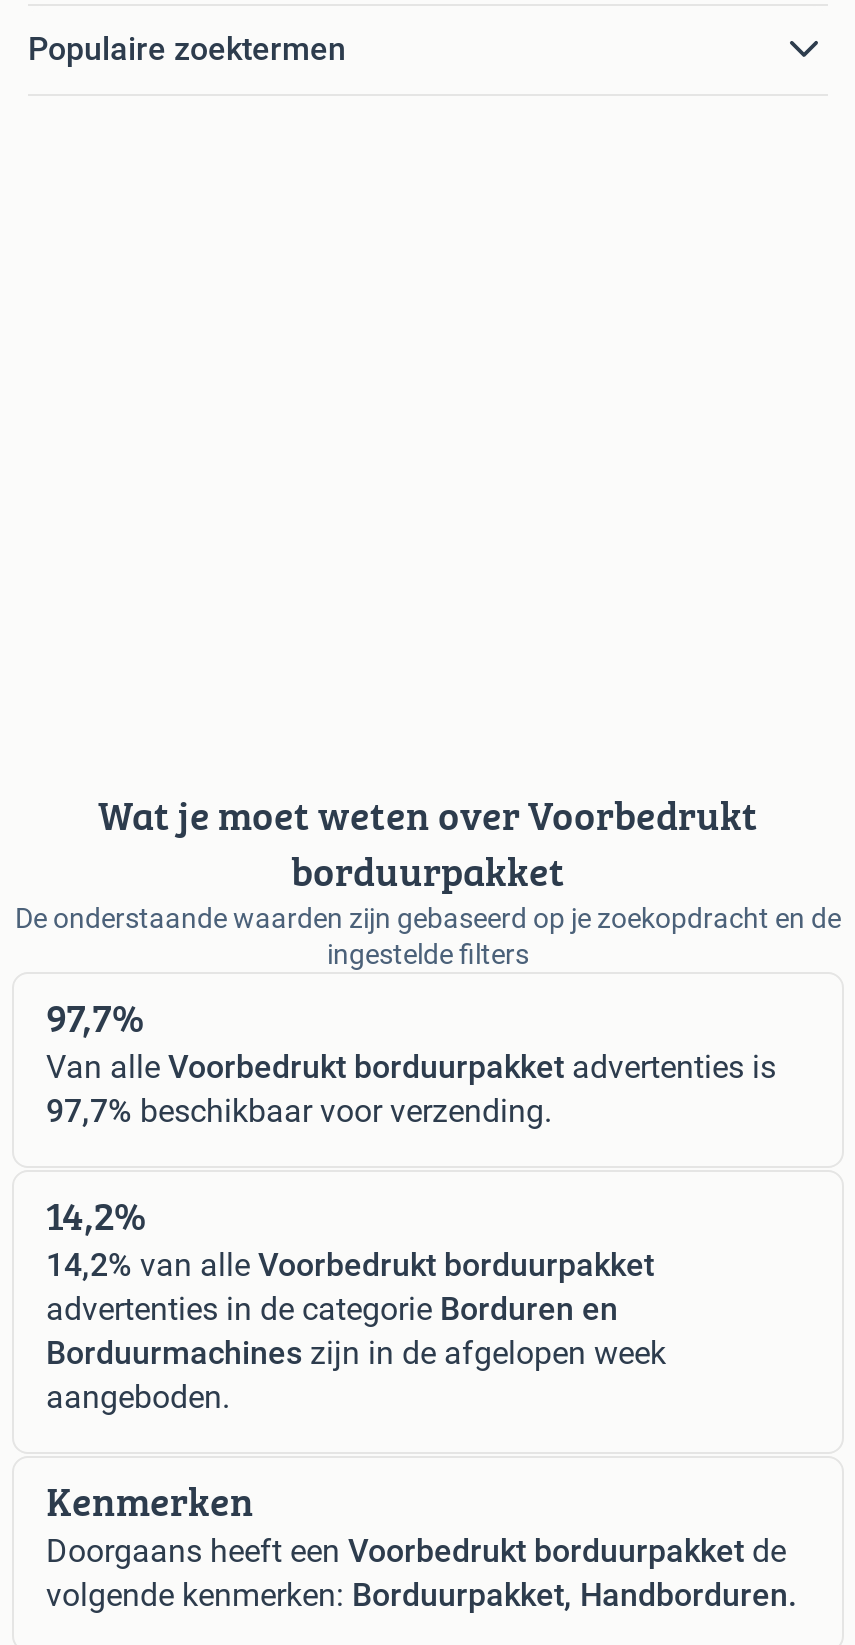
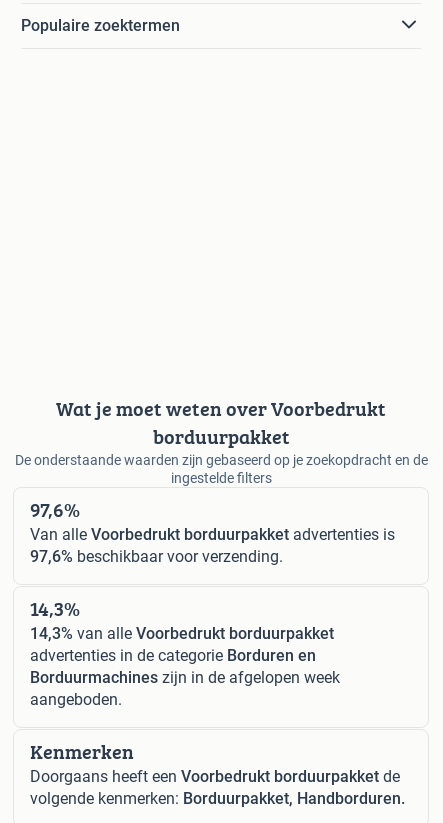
[46,989,144,1047] 97,7% -> [30,495,80,524] 97,6%
[46,1093,552,1131] 97,7% beschikbaar voor verzending. -> [30,547,283,566] 97,6% beschikbaar voor verzending.
[46,1187,146,1245] 14,2% -> [30,594,80,623] 14,3%
[46,1247,654,1285] 14,2% van alle Voorbedrukt borduurpakket -> [30,624,334,643] 14,3% van alle Voorbedrukt borduurpakket

